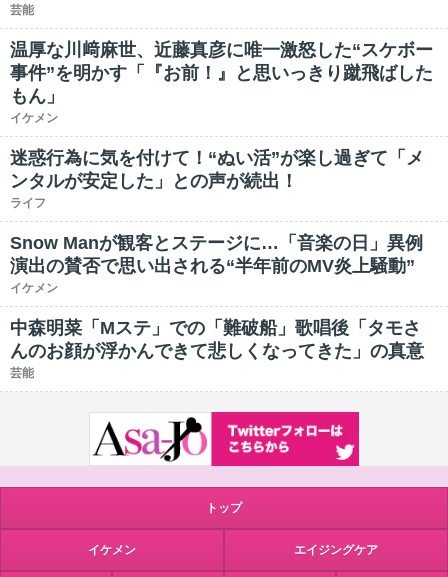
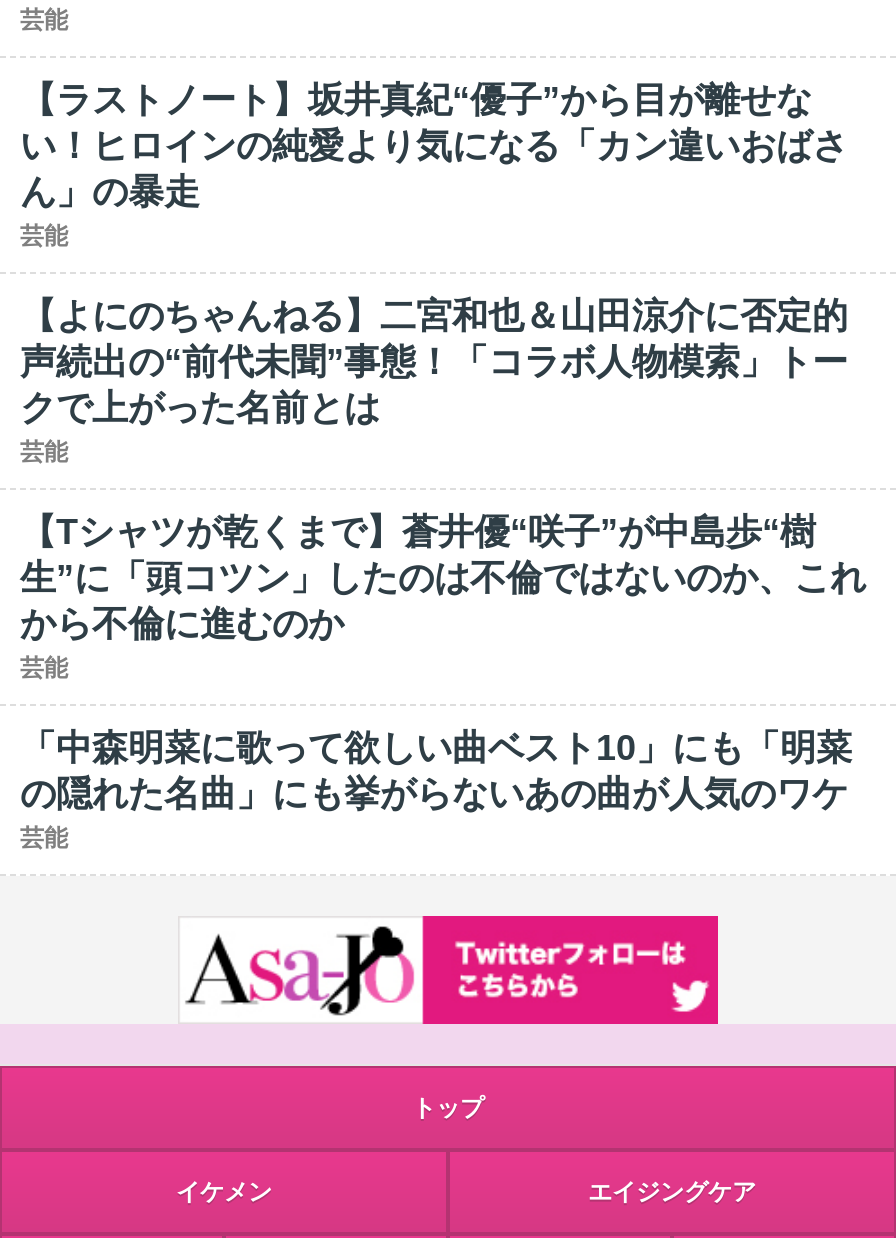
[10,40,433,125] 温厚な川﨑麻世、近藤真彦に唯一激怒した“スケボー | 事件”を明かす「『お前！』と思いっきり蹴飛ばした | もん」 | イケメン -> [20,80,848,250] 【ラストノート】坂井真紀“優子”から目が離せな | い！ヒロインの純愛より気になる「カン違いおばさ | ん」の暴走 | 芸能
[10,148,424,210] 迷惑行為に気を付けて！“ぬい活”が楽し過ぎて「メ | ンタルが安定した」との声が続出！ | ライフ -> [20,296,848,466] 【よにのちゃんねる】二宮和也＆山田涼介に否定的 | 声続出の“前代未聞”事態！「コラボ人物模索」トー | クで上がった名前とは | 芸能
[10,233,423,295] Snow Manが観客とステージに…「音楽の日」異例 | 演出の賛否で思い出される“半年前のMV炎上騒動” | イケメン -> [20,512,866,682] 【Tシャツが乾くまで】蒼井優“咲子”が中島歩“樹 | 生”に「頭コツン」したのは不倫ではないのか、これ | から不倫に進むのか | 芸能
[10,318,424,361] 中森明菜「Mステ」での「難破船」歌唱後「タモさ | んのお顔が浮かんできて悲しくなってきた」の真意 -> [20,728,852,814] 「中森明菜に歌って欲しい曲ベスト10」にも「明菜 | の隠れた名曲」にも挙がらないあの曲が人気のワケ

